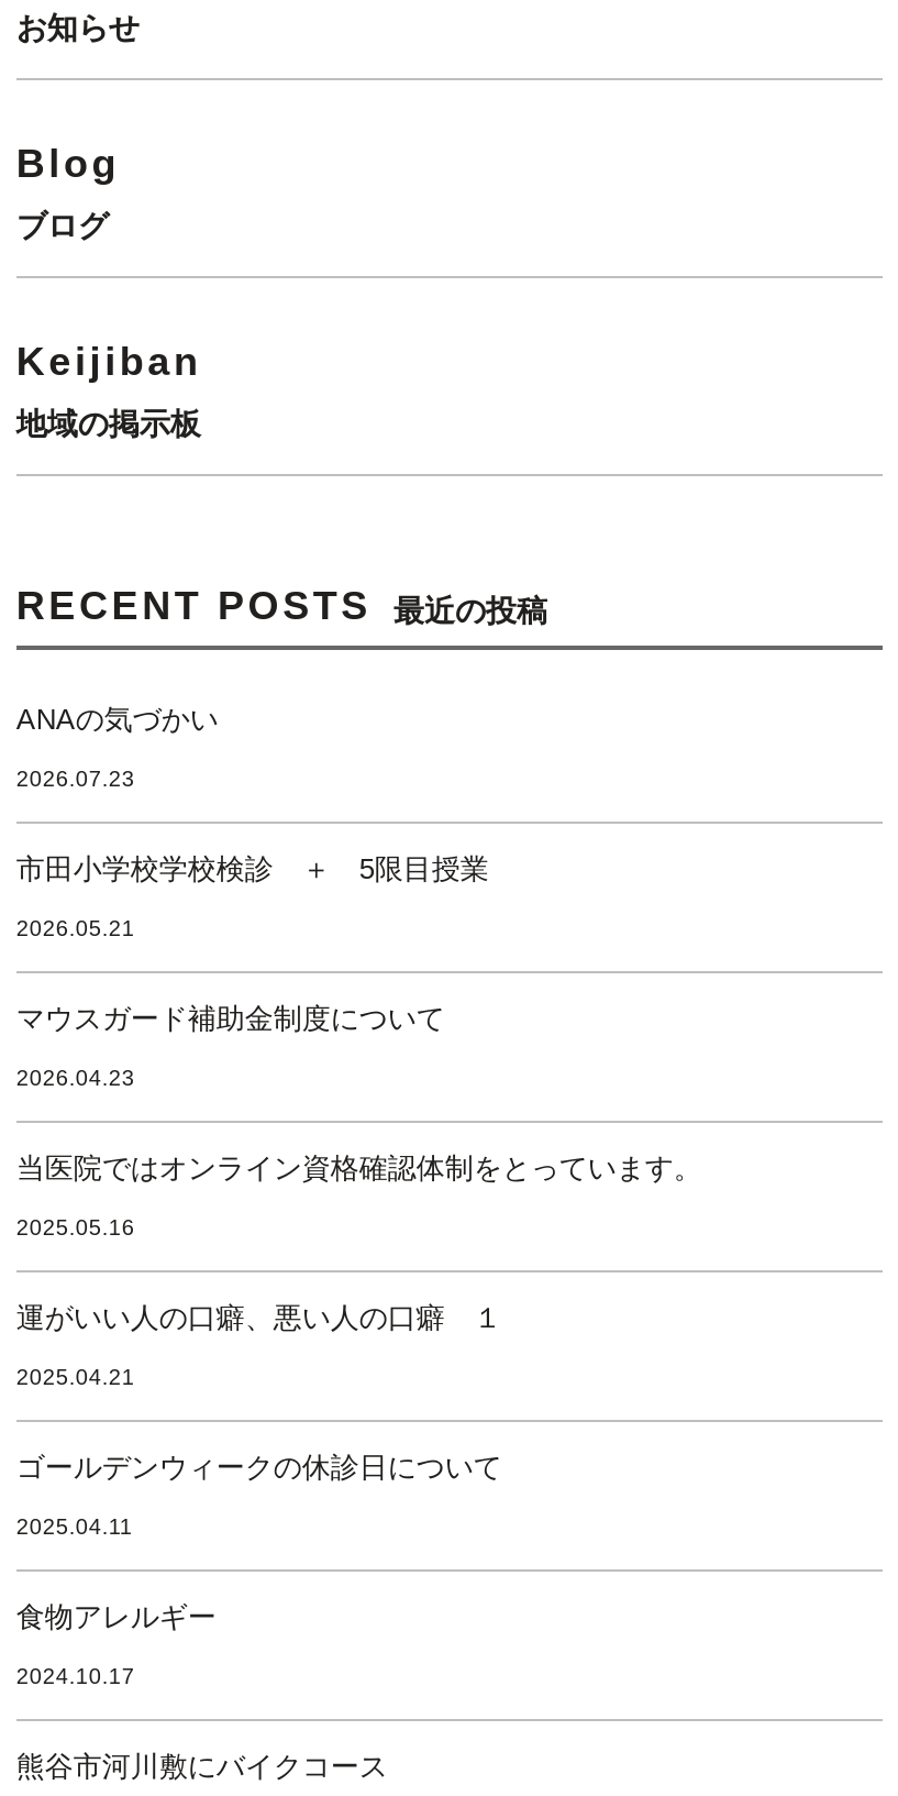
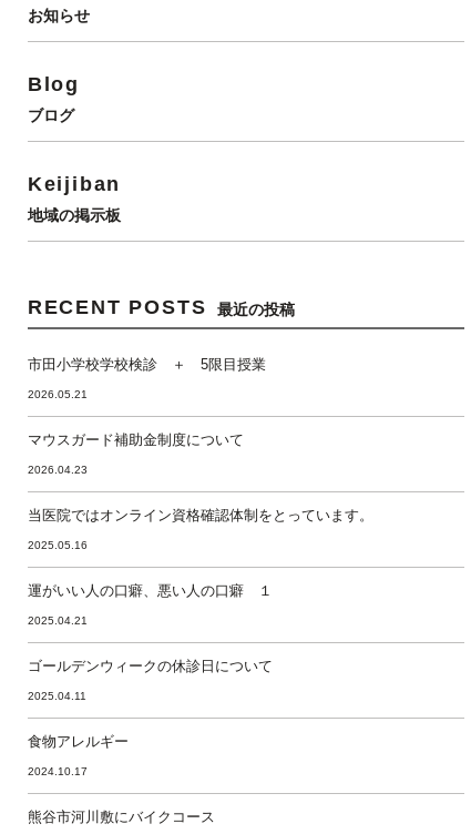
[16,704,219,792] ANAの気づかい | 2026.07.23 -> none

